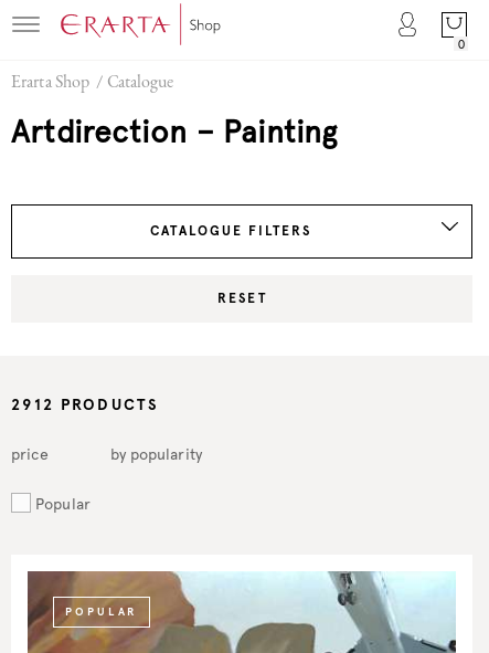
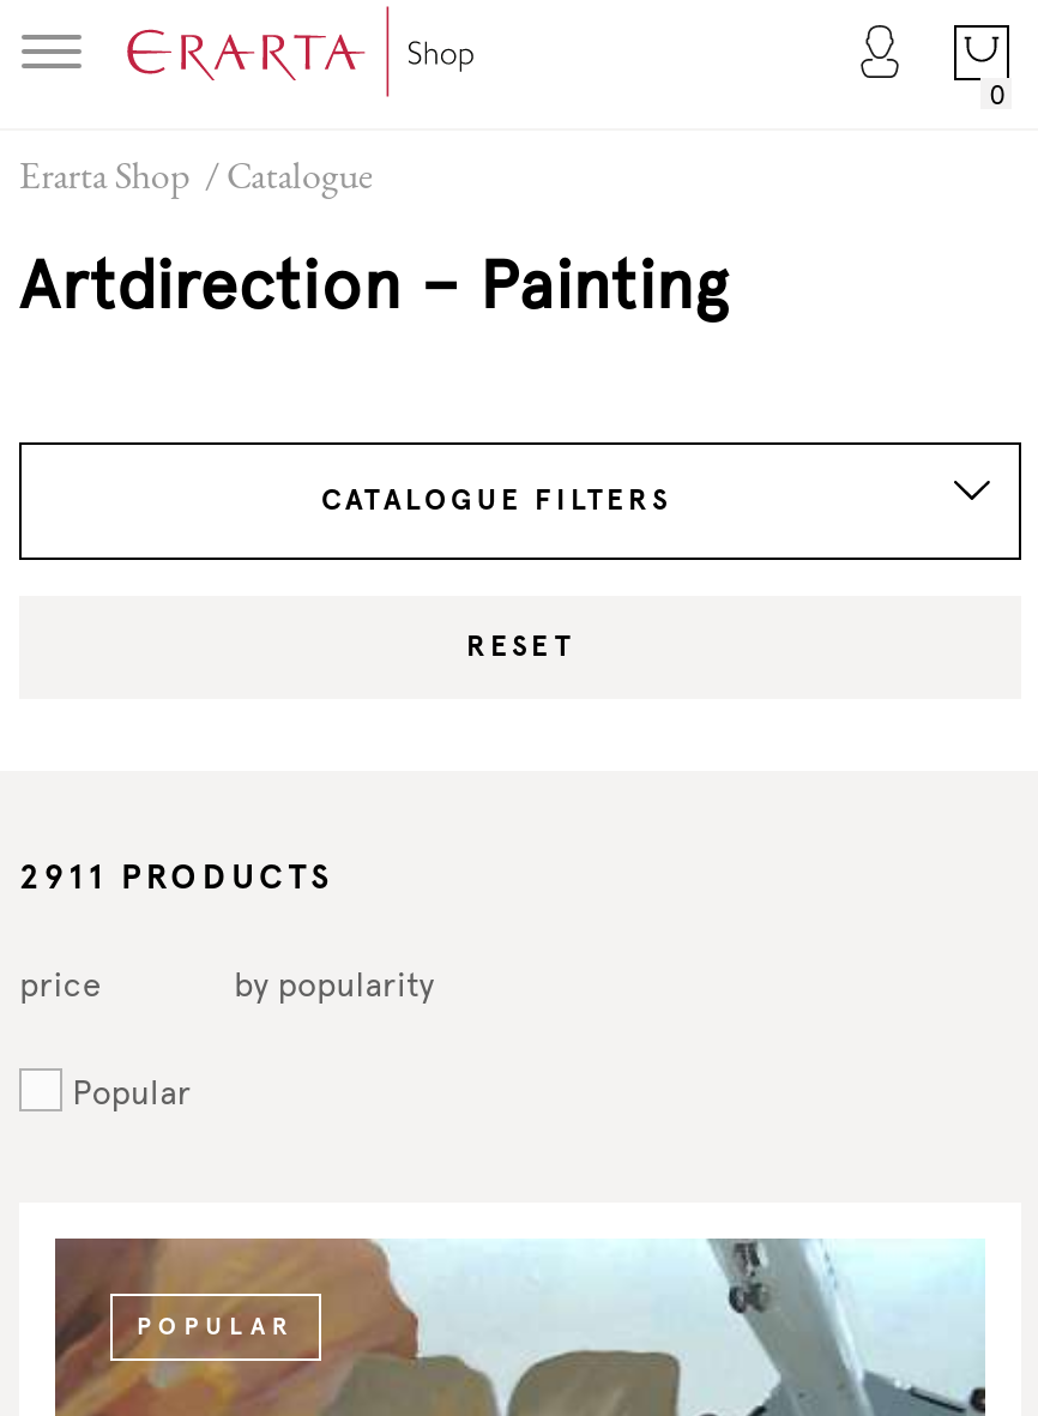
[11,398,159,413] 2912 PRODUCTS -> [19,862,335,896] 2911 PRODUCTS

